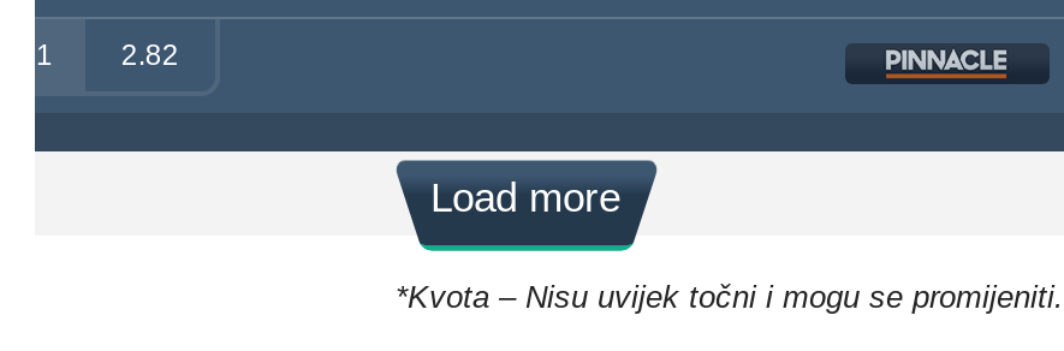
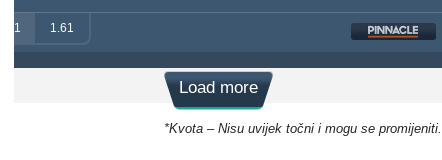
[121,38,179,72] 2.82 -> [50,21,74,35] 1.61

